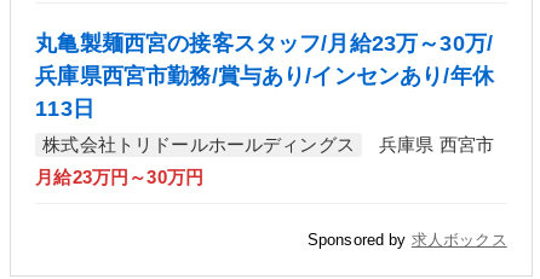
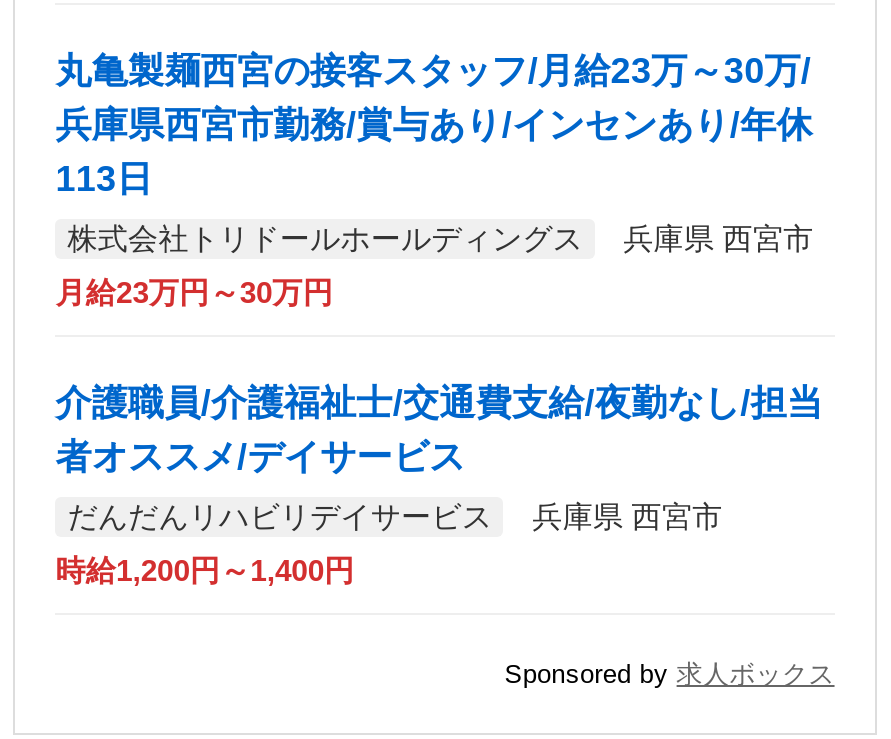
none -> [55,383,823,587] 介護職員/介護福祉士/交通費支給/夜勤なし/担当 | 者オススメ/デイサービス | だんだんリハビリデイサービス | 兵庫県 西宮市 | 時給1,200円～1,400円

